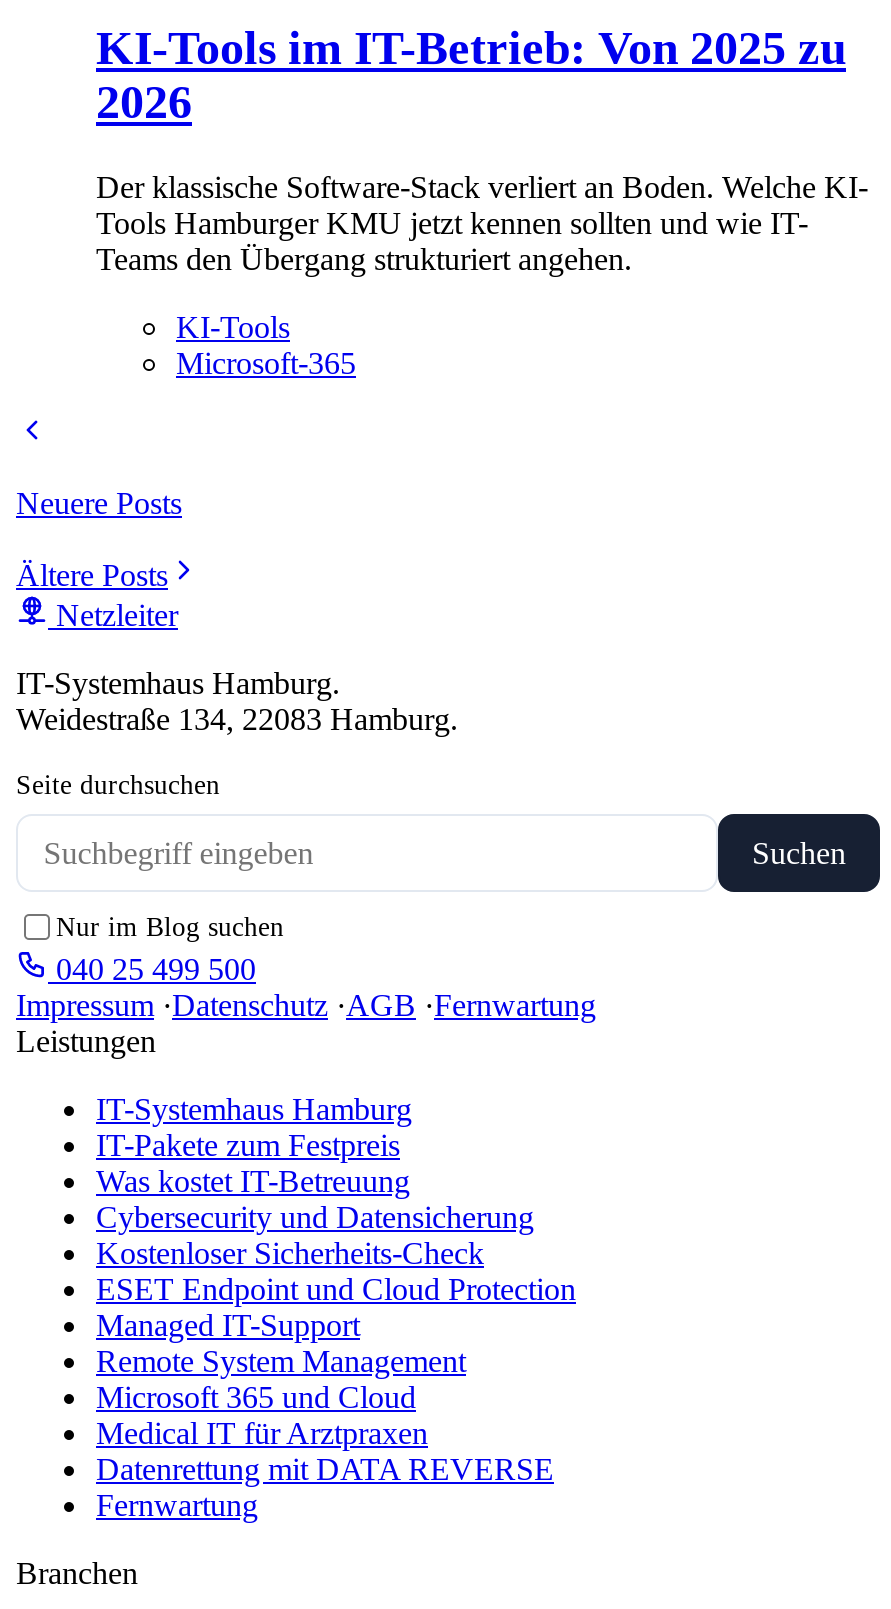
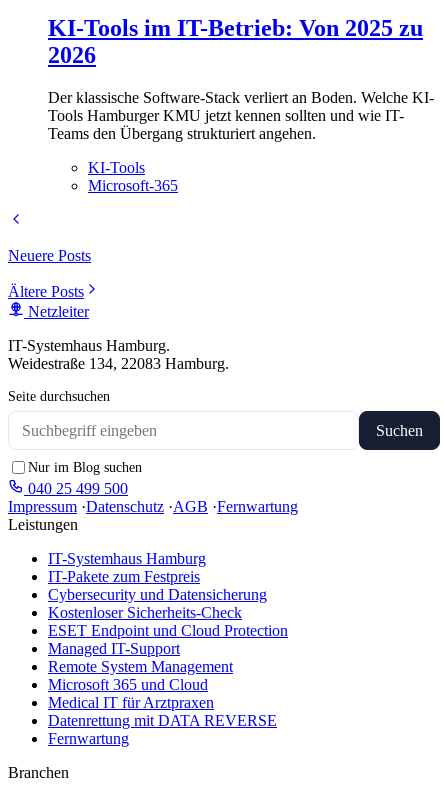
[96,1164,410,1198] Was kostet IT-Betreuung -> none

